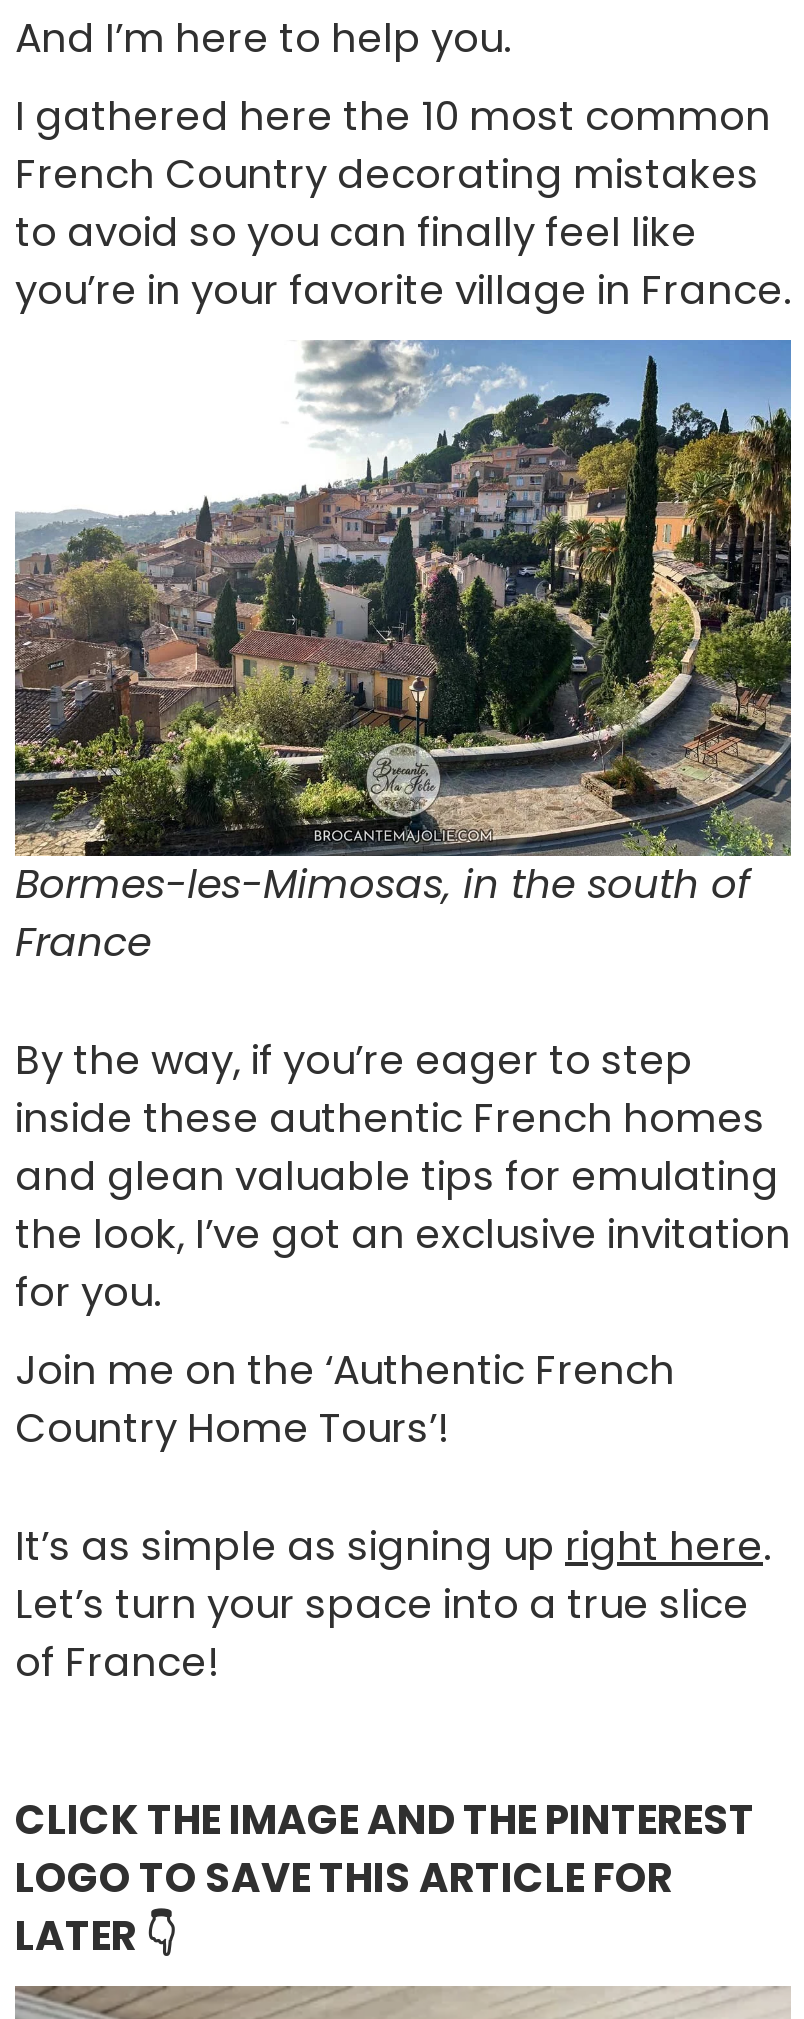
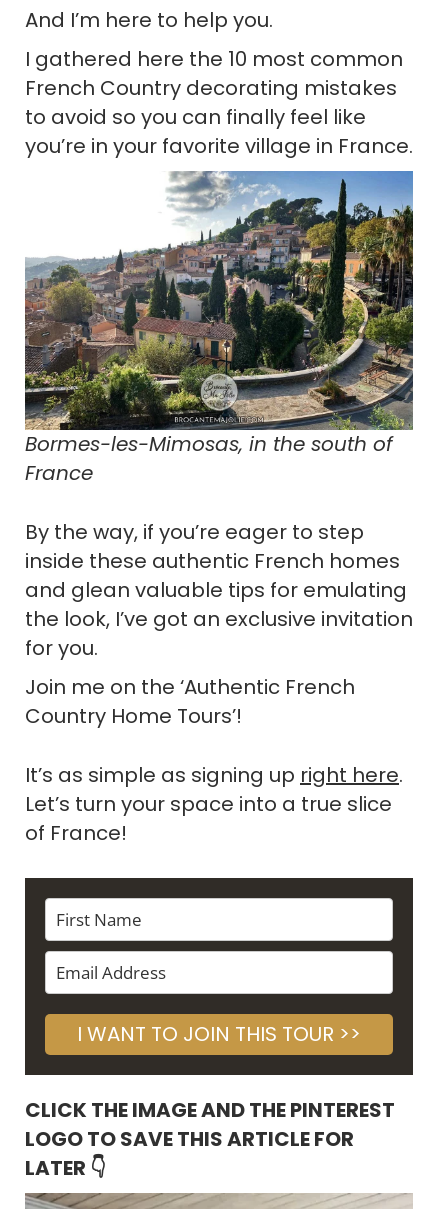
none -> [24,877,414,1076] [image] | I WANT TO JOIN THIS TOUR >>

